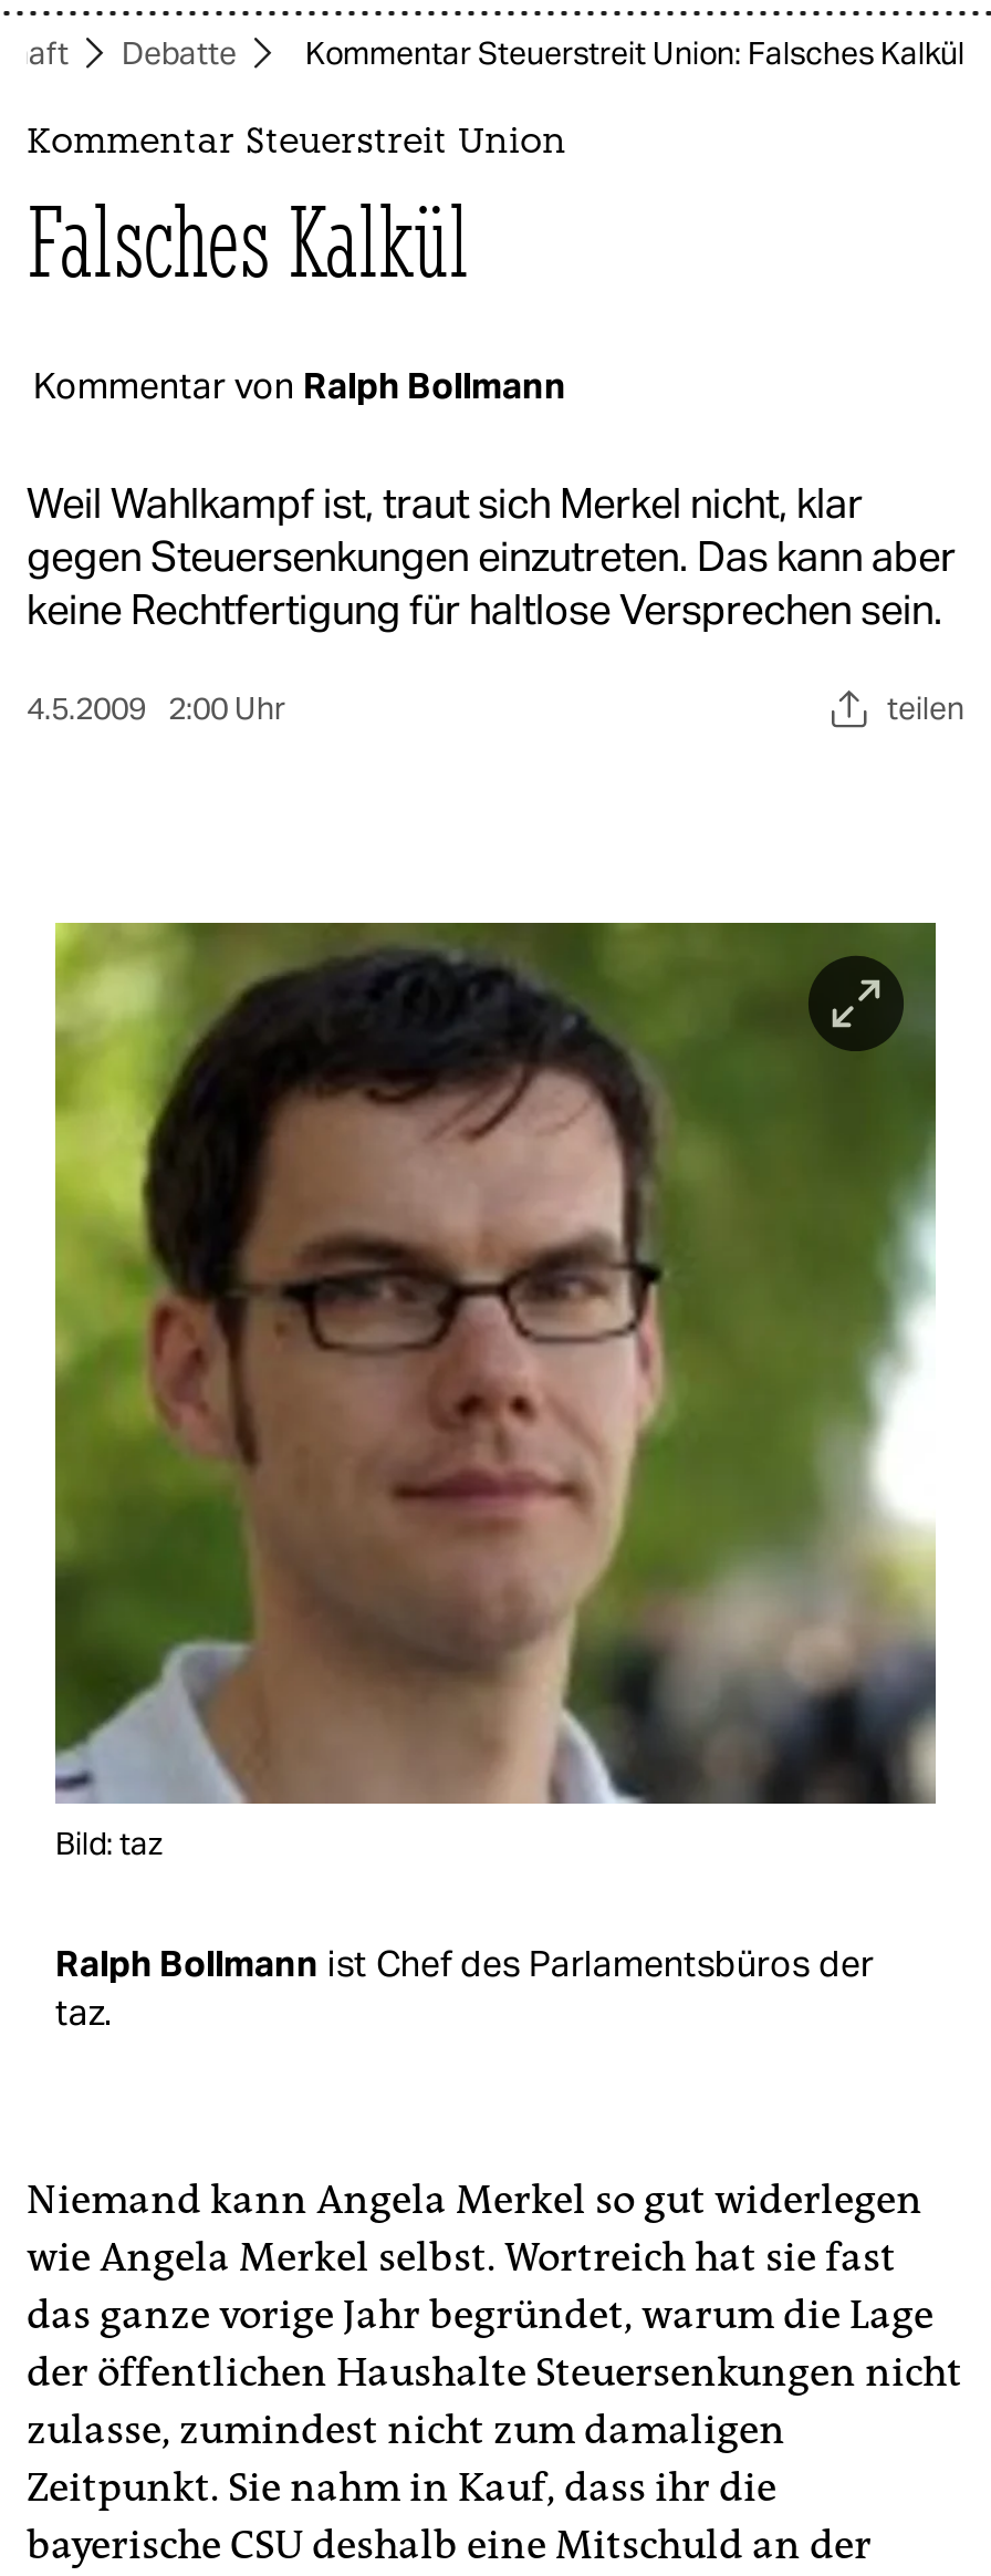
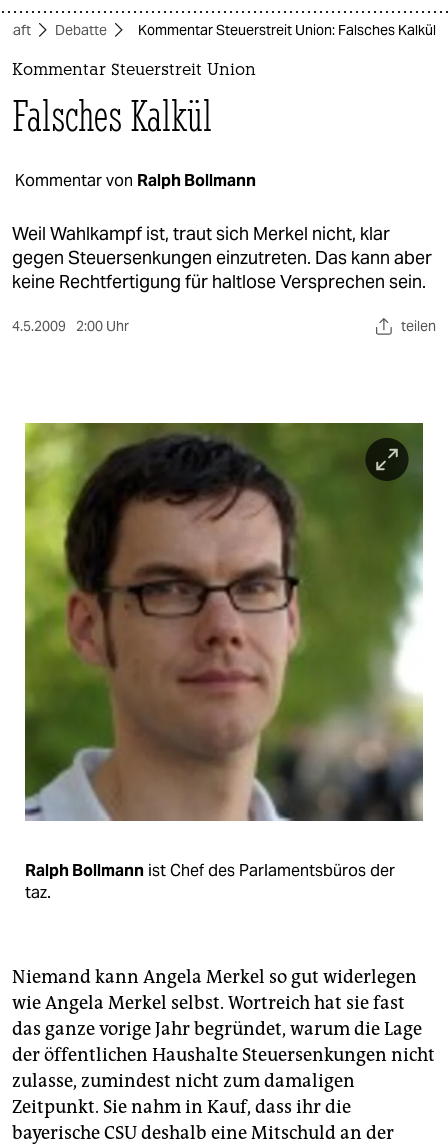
[55,1824,164,1863] Bild: taz -> none

